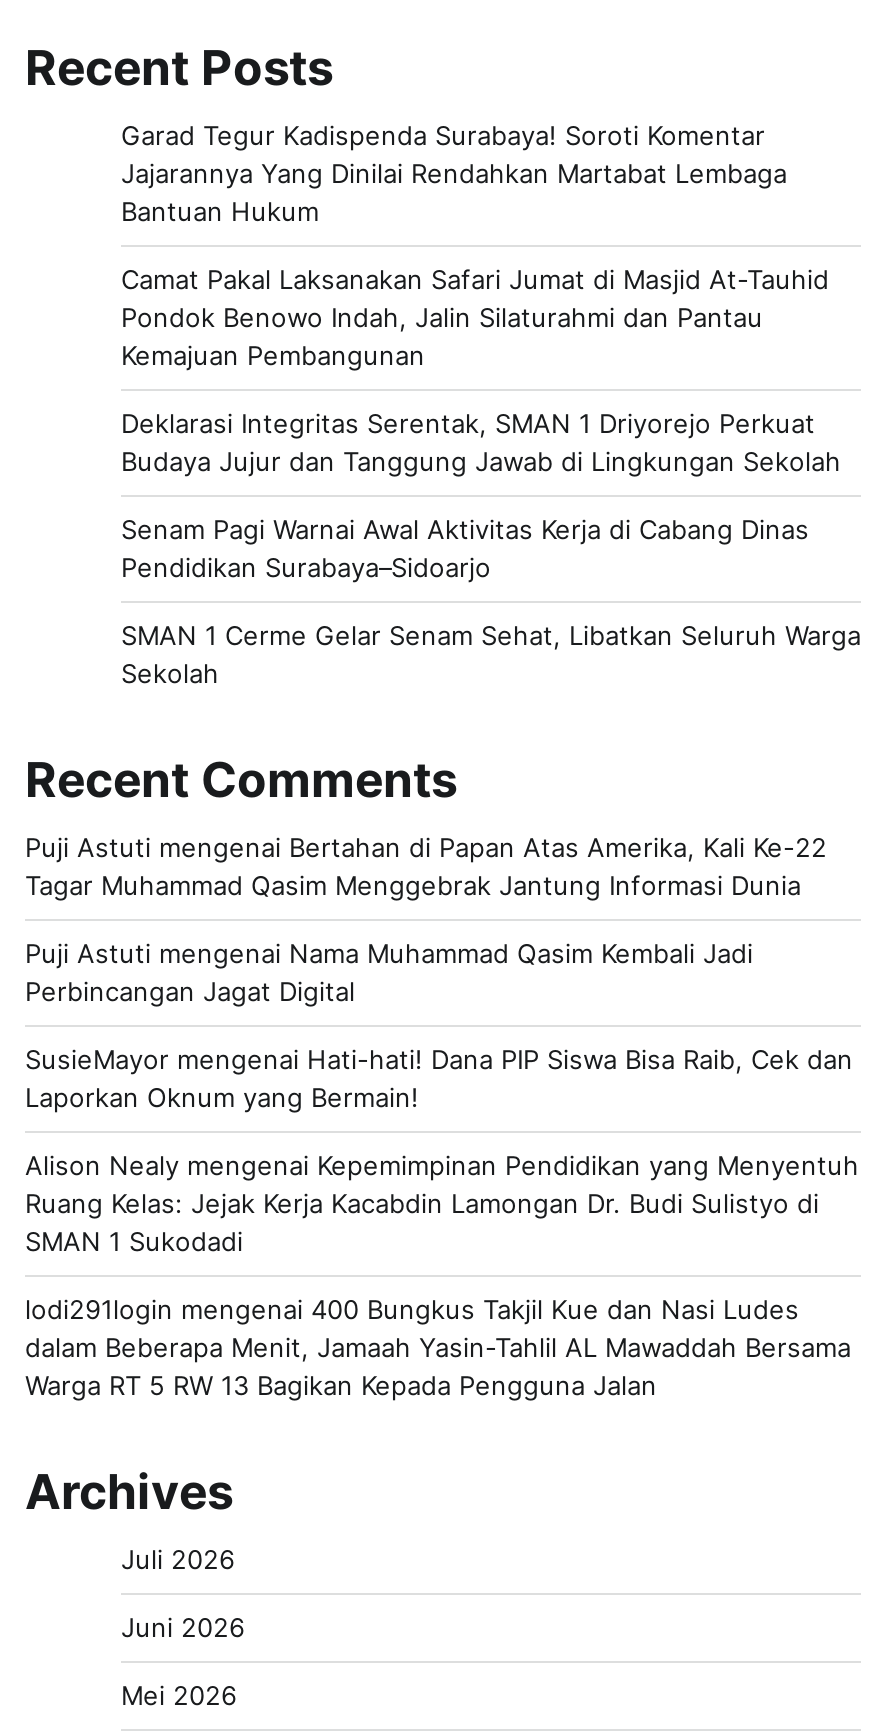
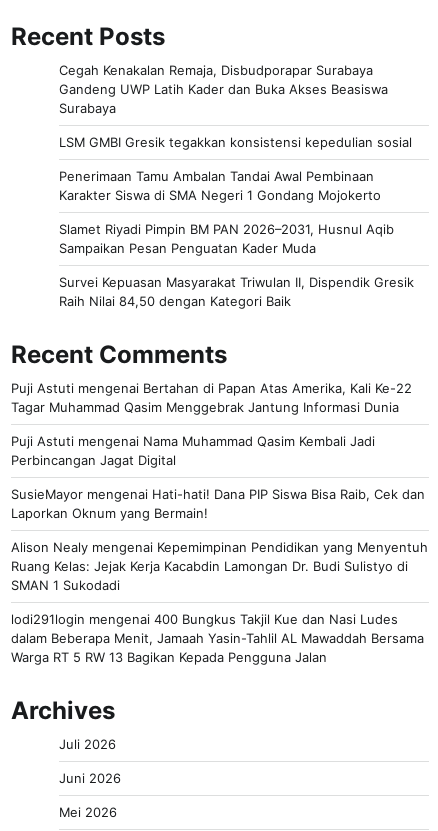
[121,118,787,226] Garad Tegur Kadispenda Surabaya! Soroti Komentar | Jajarannya Yang Dinilai Rendahkan Martabat Lembaga | Bantuan Hukum -> [59,62,388,116] Cegah Kenakalan Remaja, Disbudporapar Surabaya | Gandeng UWP Latih Kader dan Buka Akses Beasiswa | Surabaya
[121,262,829,370] Camat Pakal Laksanakan Safari Jumat di Masjid At-Tauhid | Pondok Benowo Indah, Jalin Silaturahmi dan Pantau | Kemajuan Pembangunan -> [59,134,412,150] LSM GMBI Gresik tegakkan konsistensi kepedulian sosial
[121,406,841,476] Deklarasi Integritas Serentak, SMAN 1 Driyorejo Perkuat | Budaya Jujur dan Tanggung Jawab di Lingkungan Sekolah -> [59,168,381,203] Penerimaan Tamu Ambalan Tandai Awal Pembinaan | Karakter Siswa di SMA Negeri 1 Gondang Mojokerto
[121,512,809,582] Senam Pagi Warnai Awal Aktivitas Kerja di Cabang Dinas | Pendidikan Surabaya–Sidoarjo -> [59,221,394,256] Slamet Riyadi Pimpin BM PAN 2026–2031, Husnul Aqib | Sampaikan Pesan Penguatan Kader Muda
[121,618,861,688] SMAN 1 Cerme Gelar Senam Sehat, Libatkan Seluruh Warga | Sekolah -> [59,274,414,309] Survei Kepuasan Masyarakat Triwulan II, Dispendik Gresik | Raih Nilai 84,50 dengan Kategori Baik

